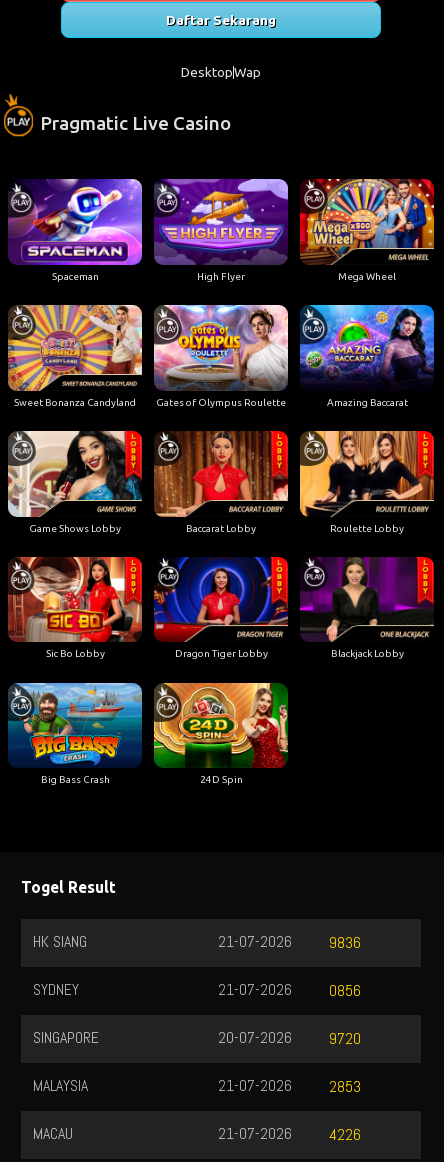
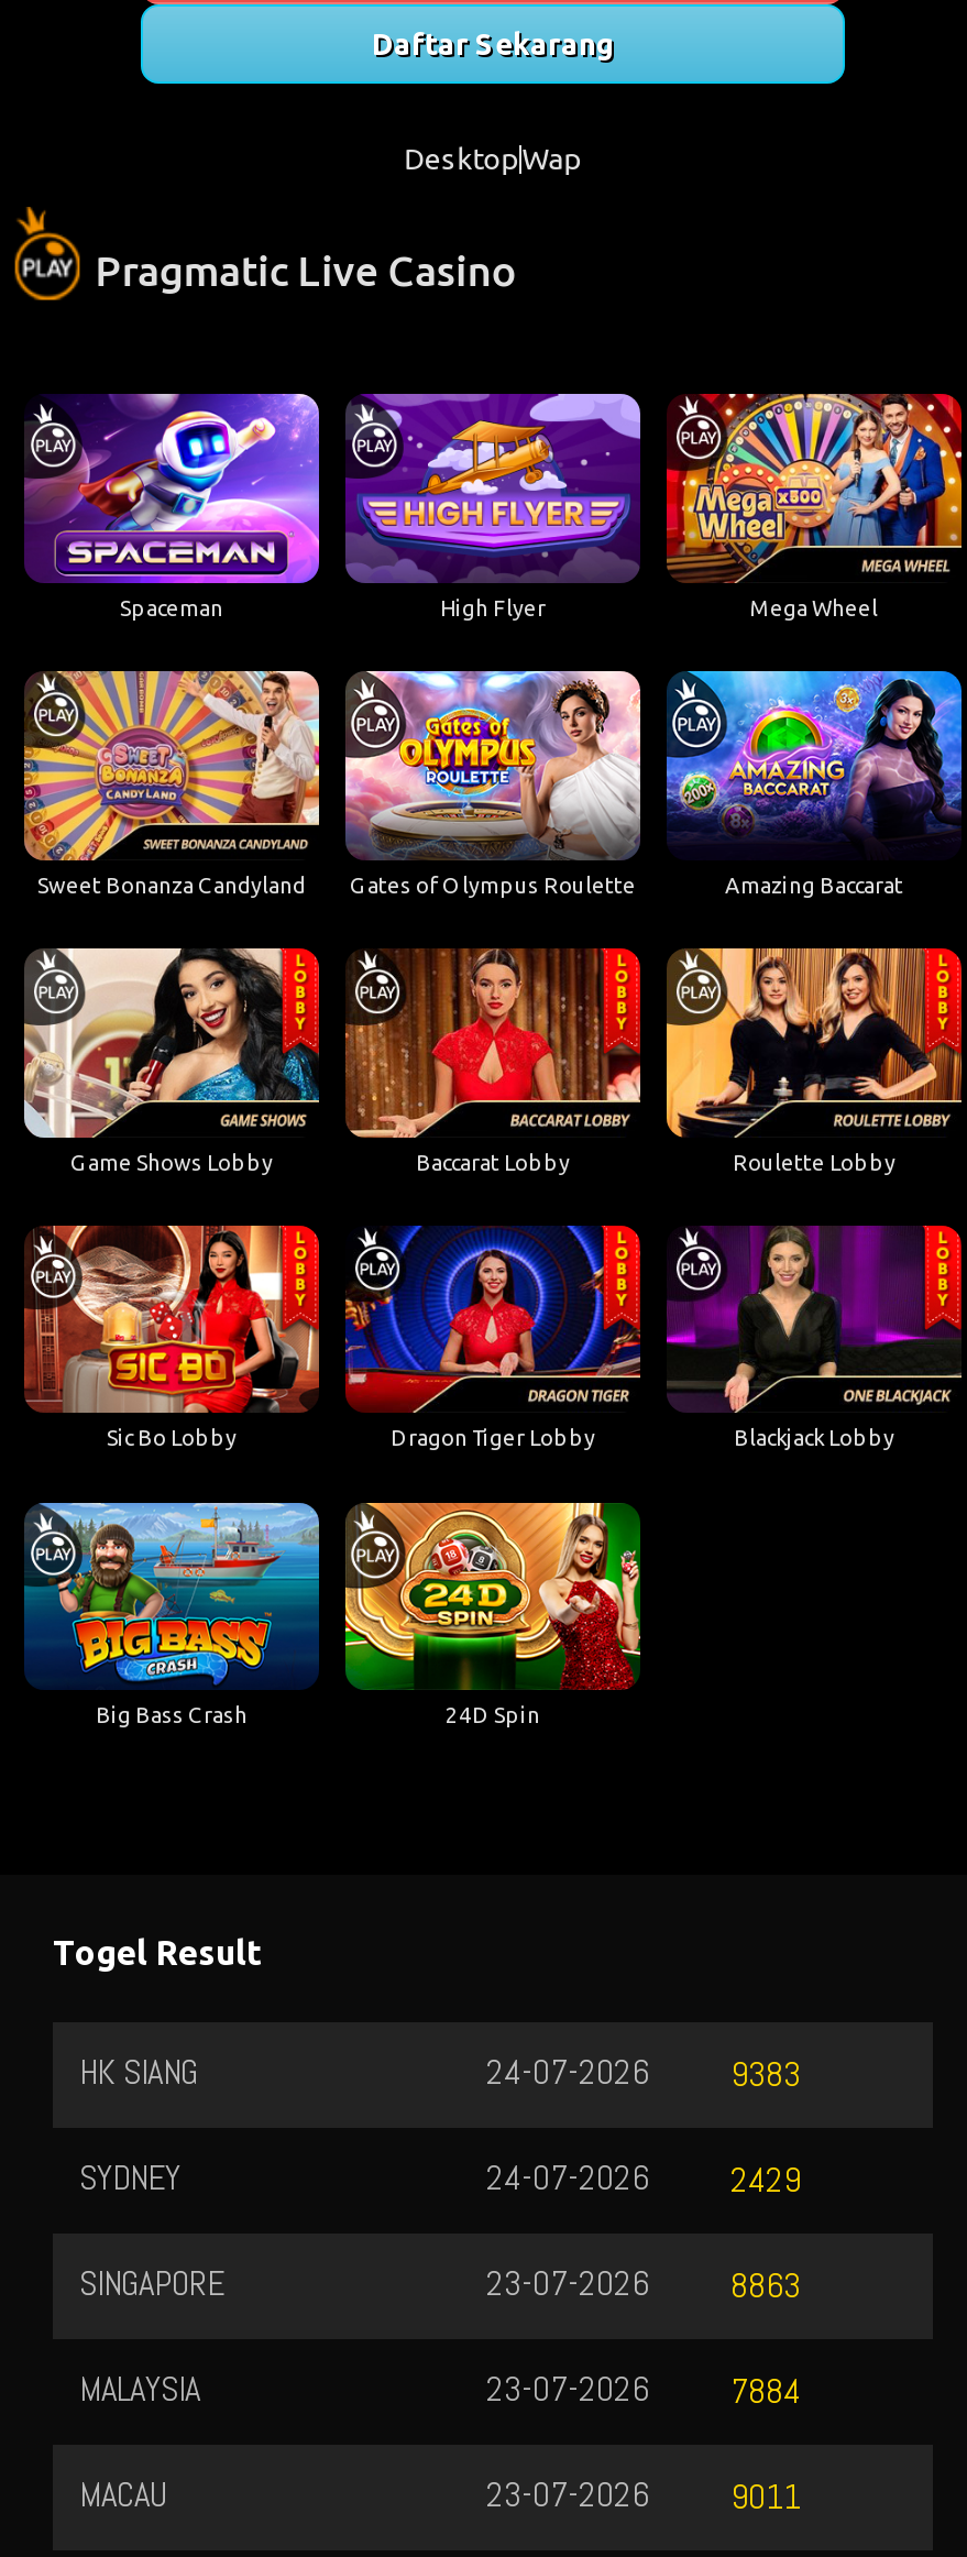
[218,932,292,952] 21-07-2026 -> [486,2051,649,2095] 24-07-2026
[329,933,361,953] 9836 -> [730,2052,801,2096] 9383
[218,980,292,1000] 21-07-2026 -> [486,2157,649,2201] 24-07-2026
[329,981,361,1001] 0856 -> [730,2158,801,2202] 2429
[218,1028,292,1048] 20-07-2026 -> [486,2262,649,2306] 23-07-2026
[329,1029,361,1049] 9720 -> [730,2263,801,2307] 8863
[218,1076,292,1096] 21-07-2026 -> [486,2368,649,2412] 23-07-2026
[329,1077,361,1097] 2853 -> [730,2369,801,2413] 7884
[218,1124,292,1144] 21-07-2026 -> [486,2474,649,2518] 23-07-2026
[329,1125,361,1145] 4226 -> [730,2475,801,2519] 9011

